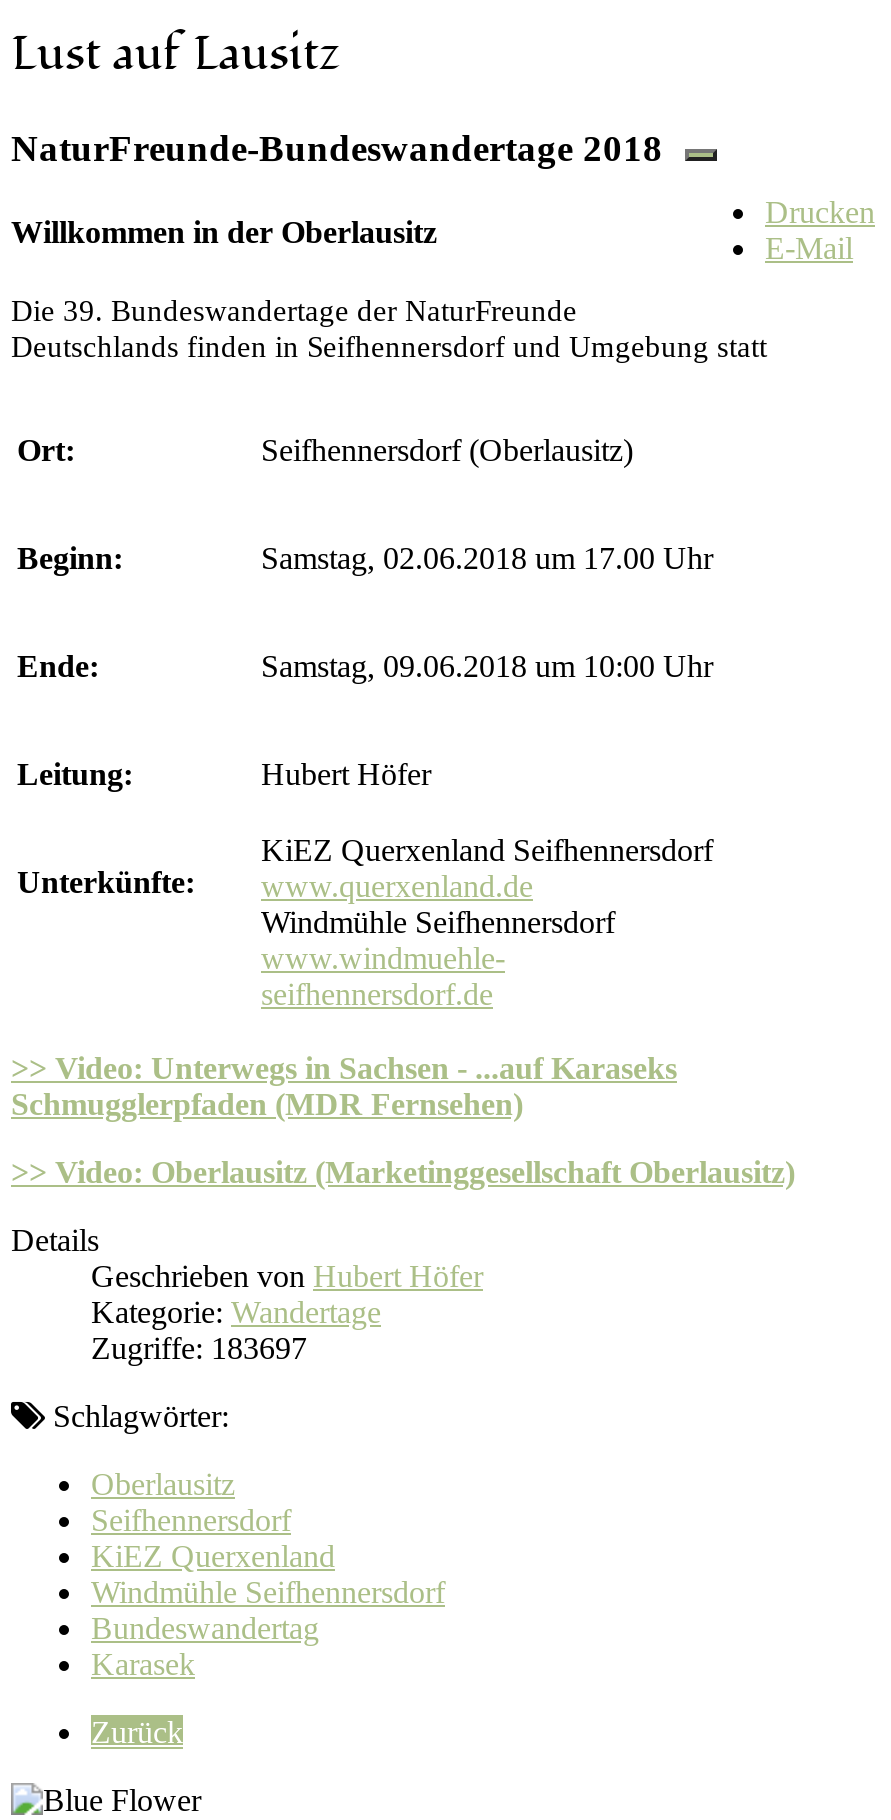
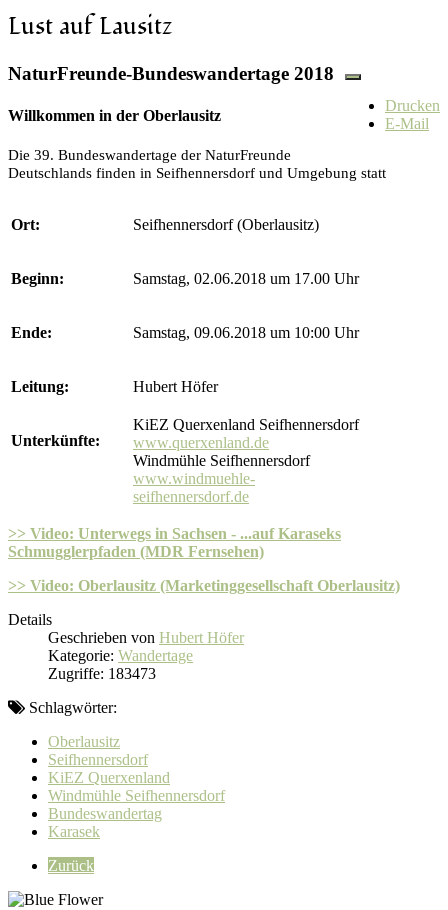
[91,1331,307,1365] Zugriffe: 183697 -> [48,665,156,682] Zugriffe: 183473

